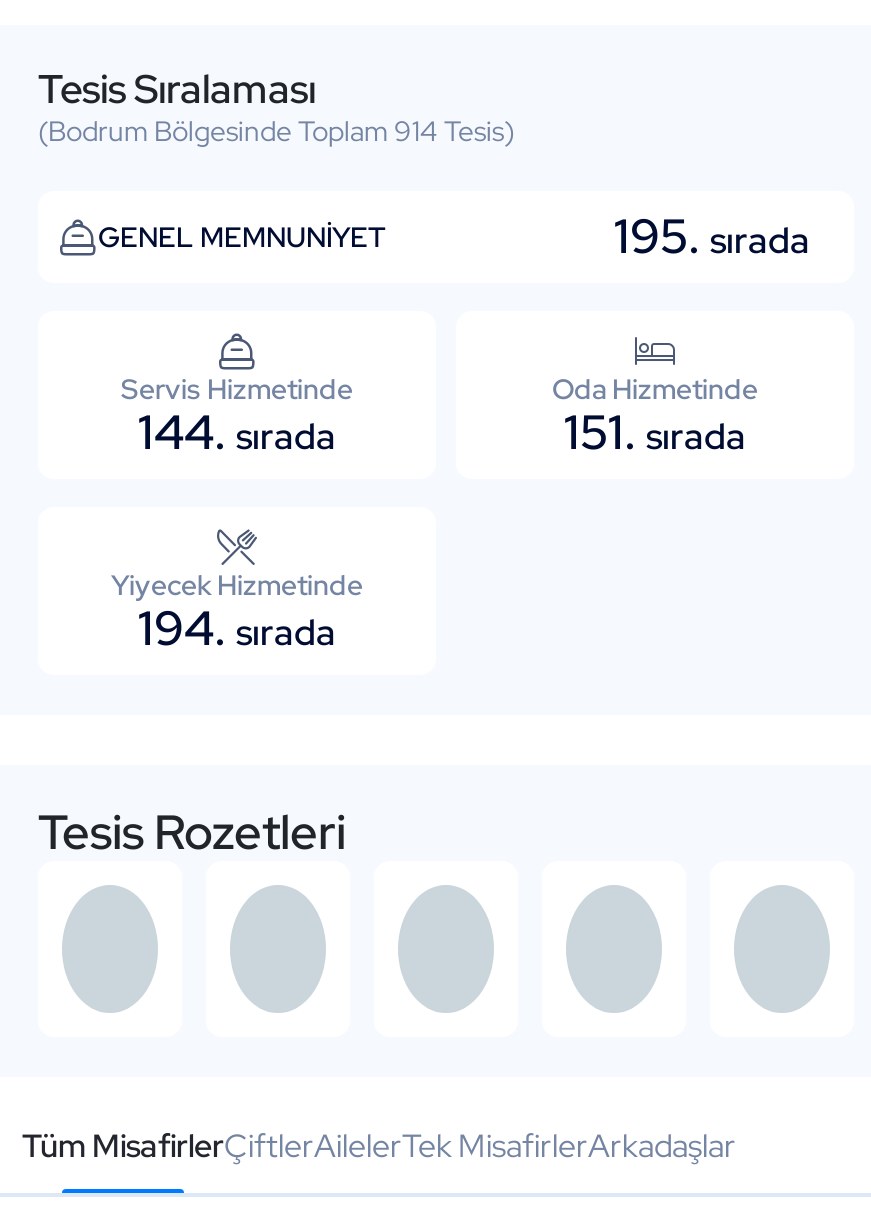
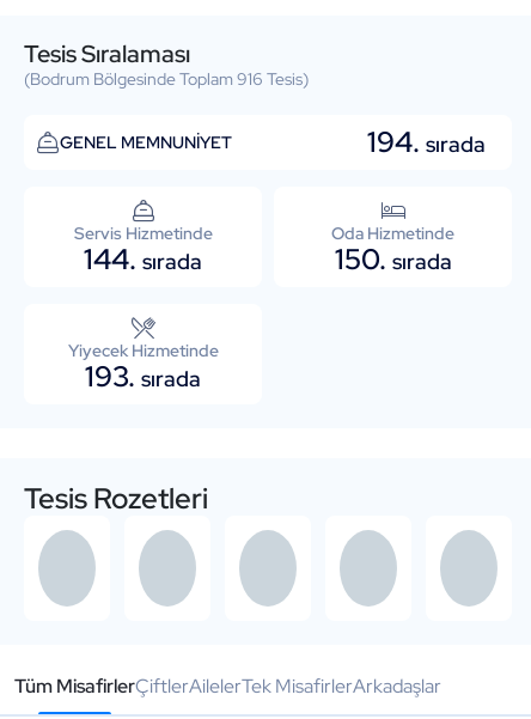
[38,113,514,149] (Bodrum Bölgesinde Toplam 914 Tesis) -> [24,68,309,90] (Bodrum Bölgesinde Toplam 916 Tesis)
[614,205,810,267] 195. sırada -> [367,123,486,160] 194. sırada
[564,401,746,463] 151. sırada -> [334,240,451,278] 150. sırada
[138,597,336,659] 194. sırada -> [85,358,201,395] 193. sırada

